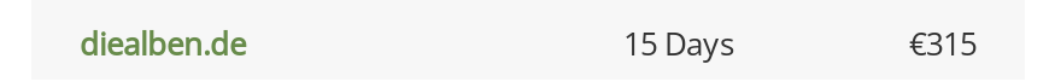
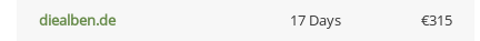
[623,22,734,66] 15 Days -> [289,10,341,30] 17 Days

